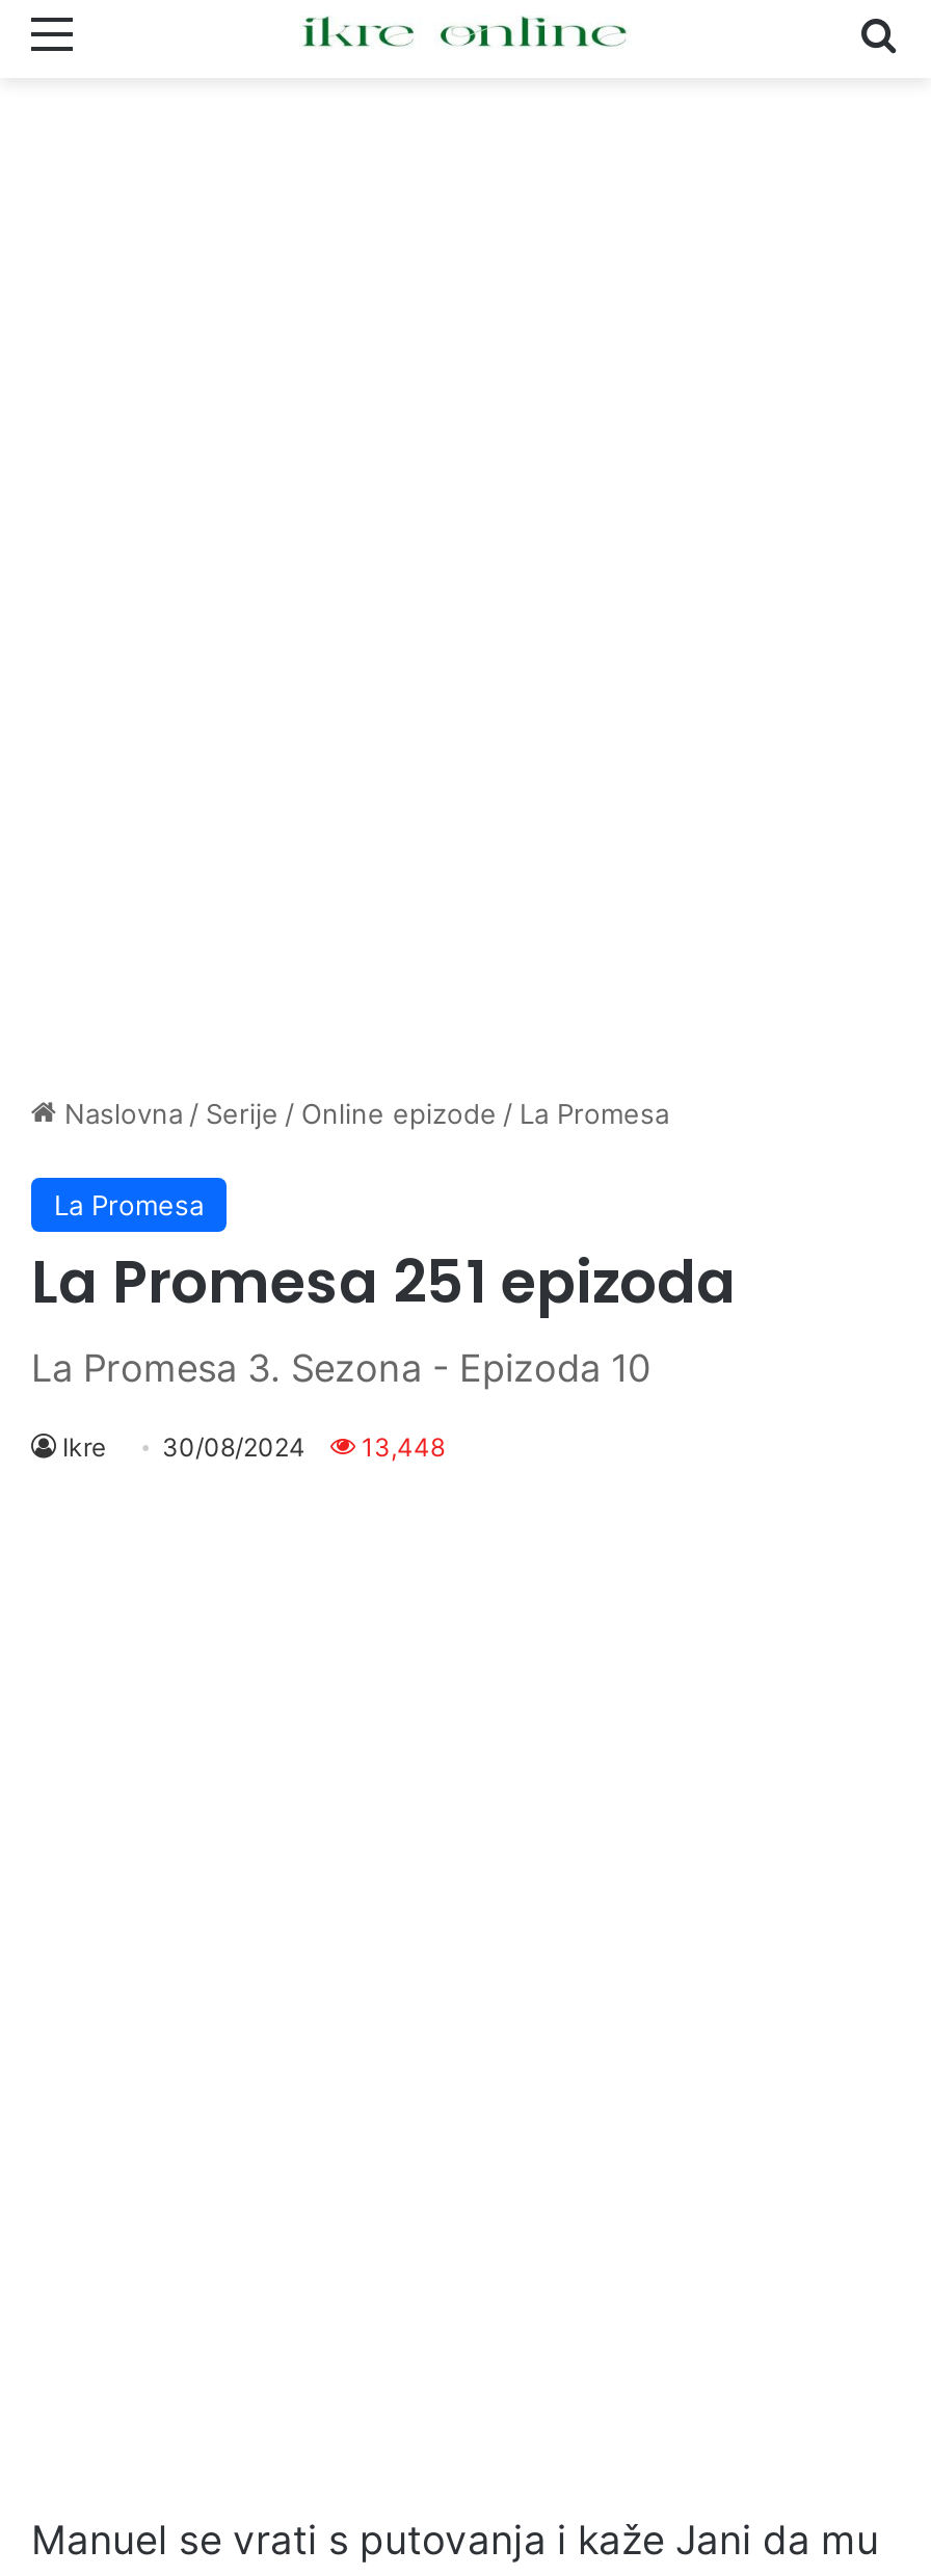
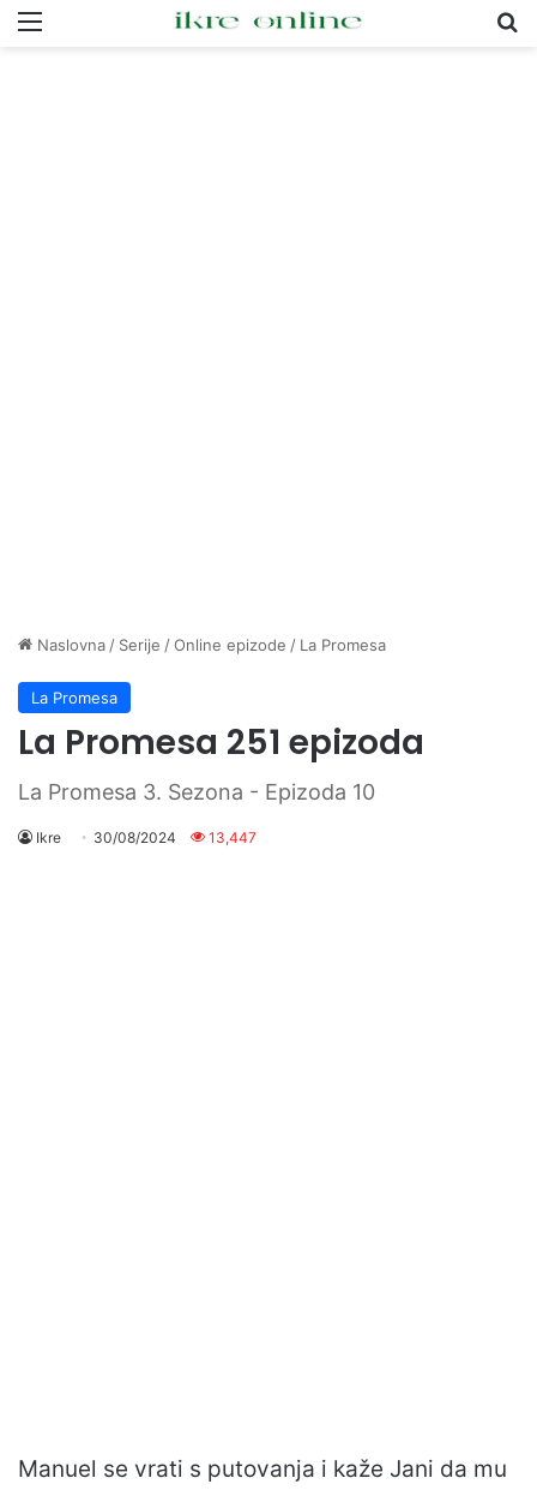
[62,1431,445,1462] Ikre 30/08/2024 13,448 -> [36,828,257,846] Ikre 30/08/2024 13,447

